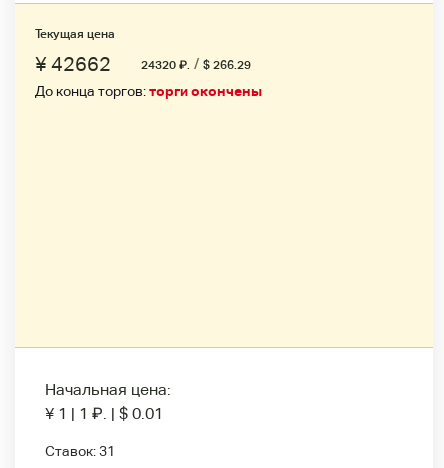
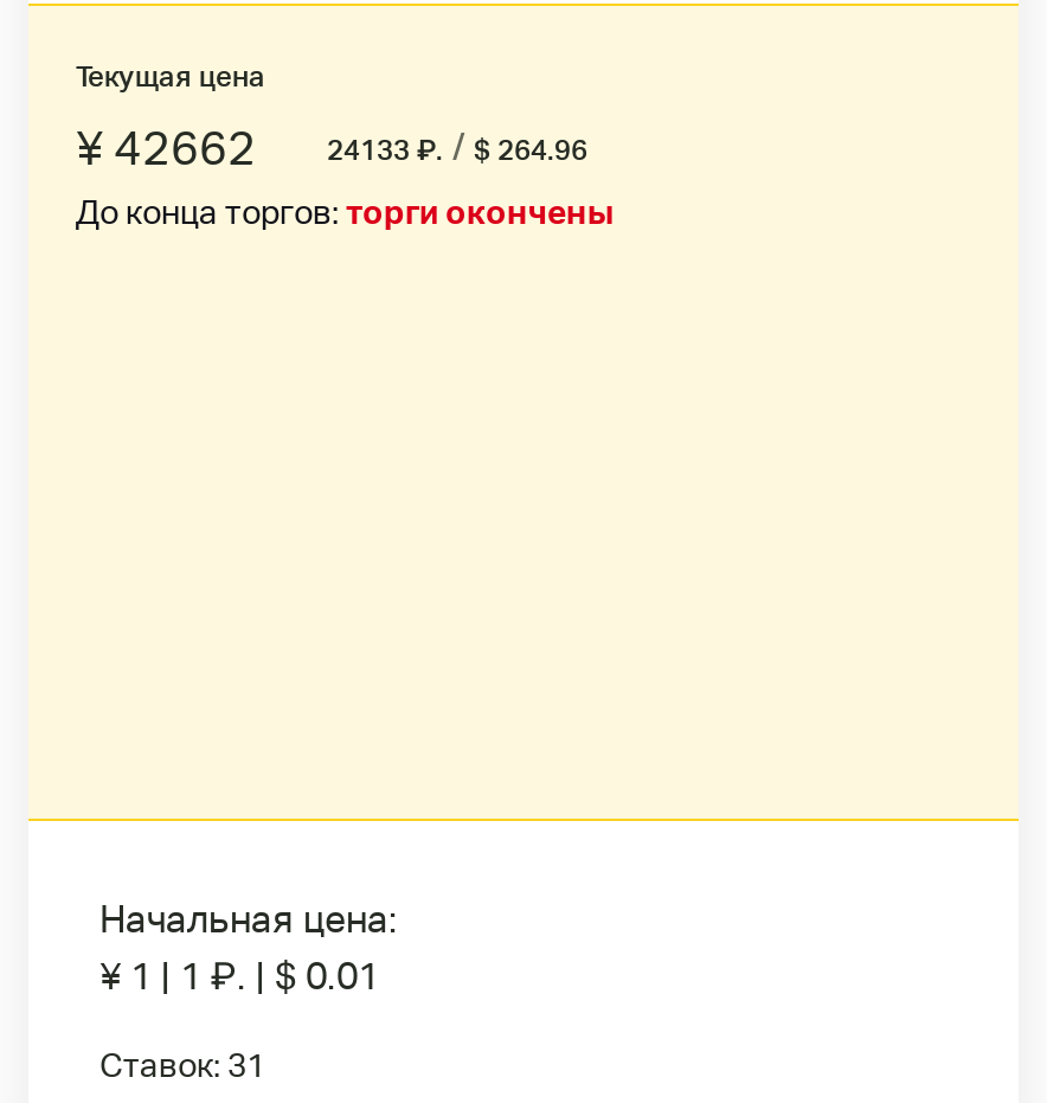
[35,53,251,75] ¥ 42662 24320 ₽. / $ 266.29 -> [76,123,587,175] ¥ 42662 24133 ₽. / $ 264.96

